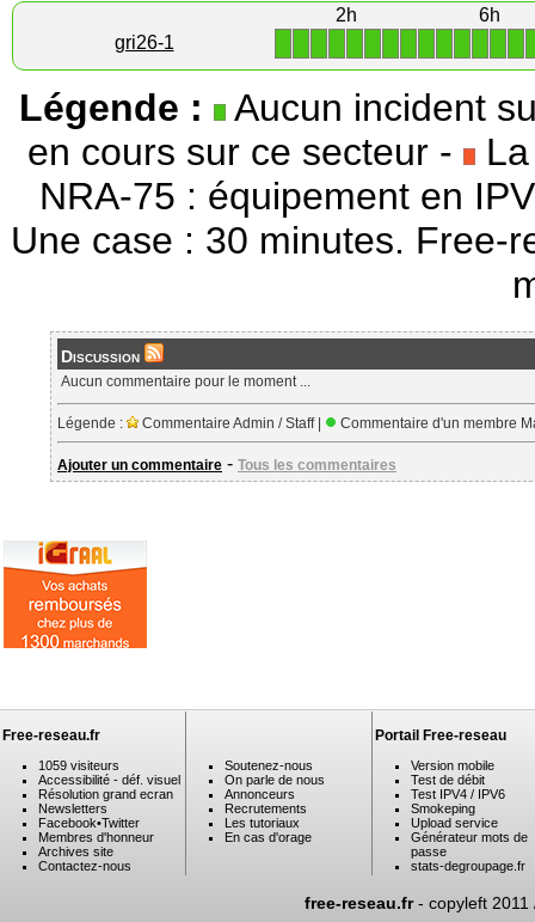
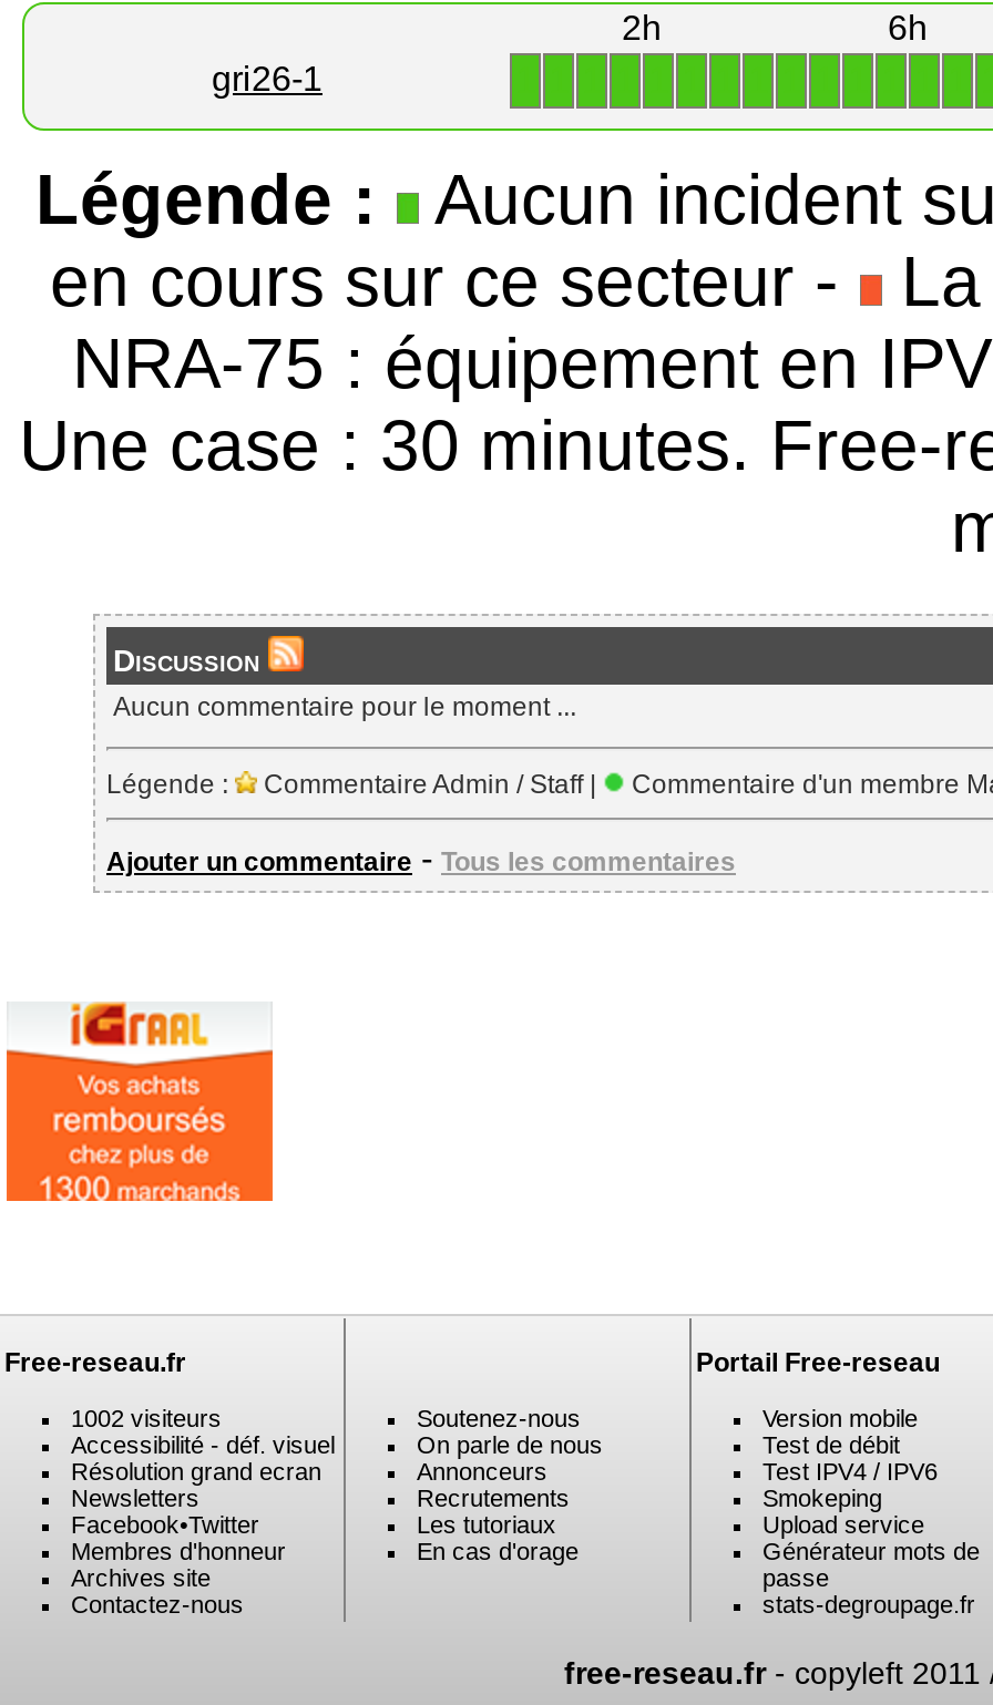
[38,758,119,773] 1059 visiteurs -> [71,1405,222,1431] 1002 visiteurs

